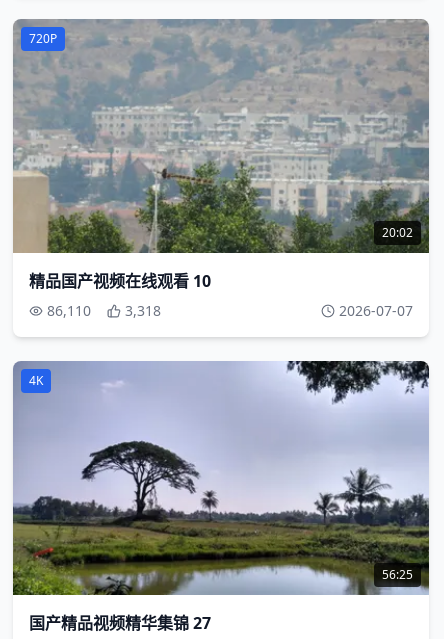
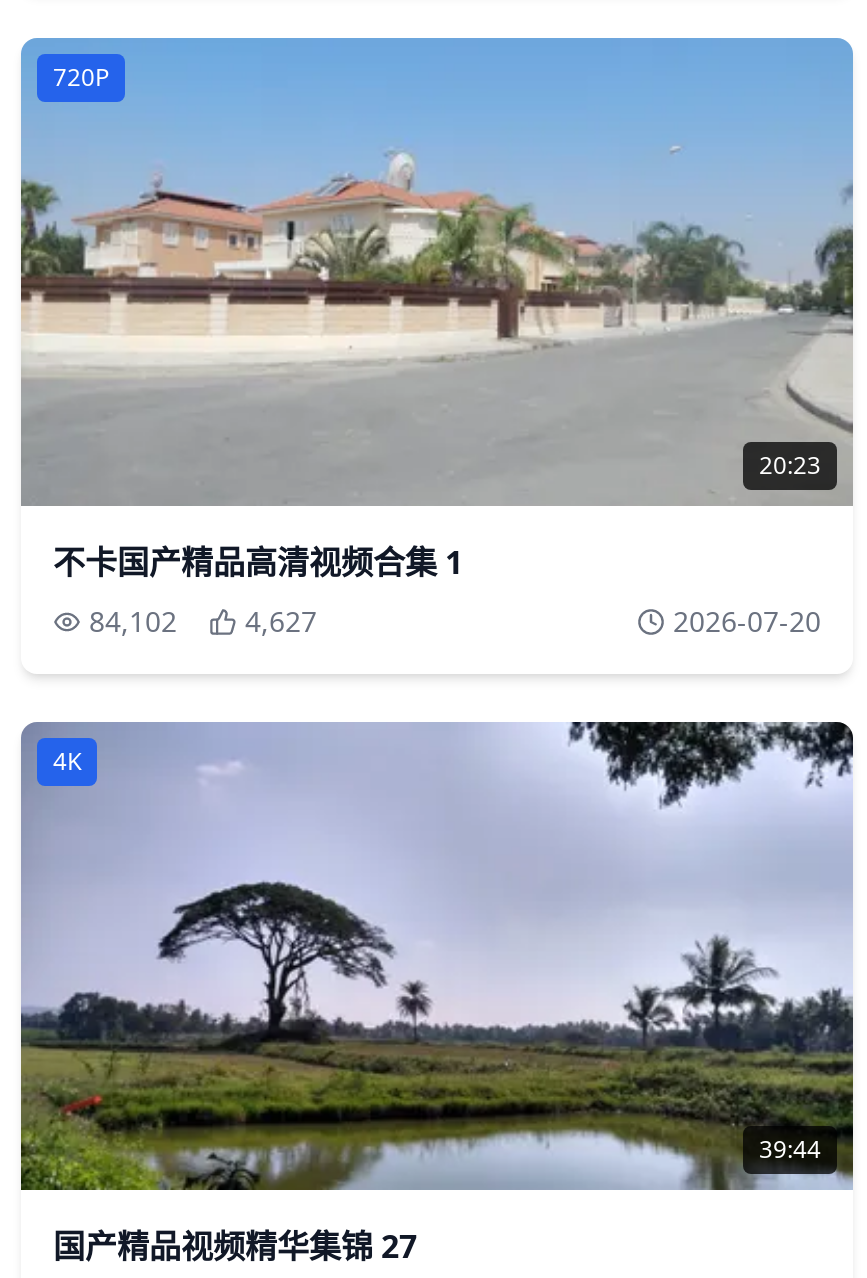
[13,18,429,253] [image] | 20:02 -> [21,38,853,506] [image] | 20:23
[29,270,413,320] 精品国产视频在线观看 10 | 86,110 | 3,318 | 2026-07-07 -> [53,540,821,640] 不卡国产精品高清视频合集 1 | 84,102 | 4,627 | 2026-07-20
[382,566,413,583] 56:25 -> [759,1132,821,1166] 39:44

